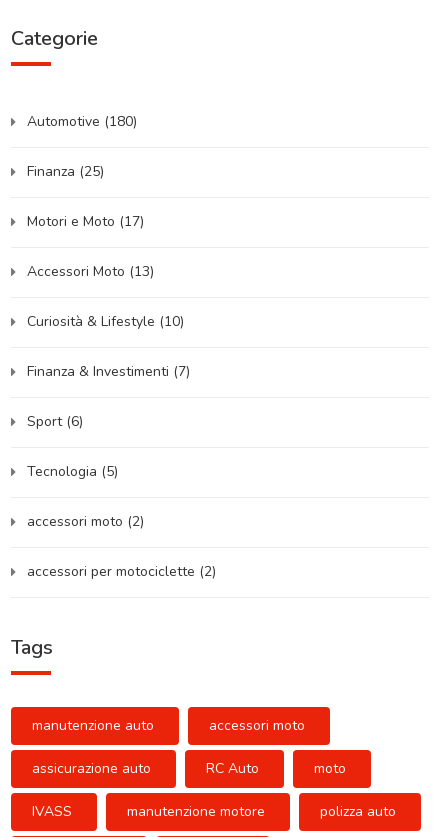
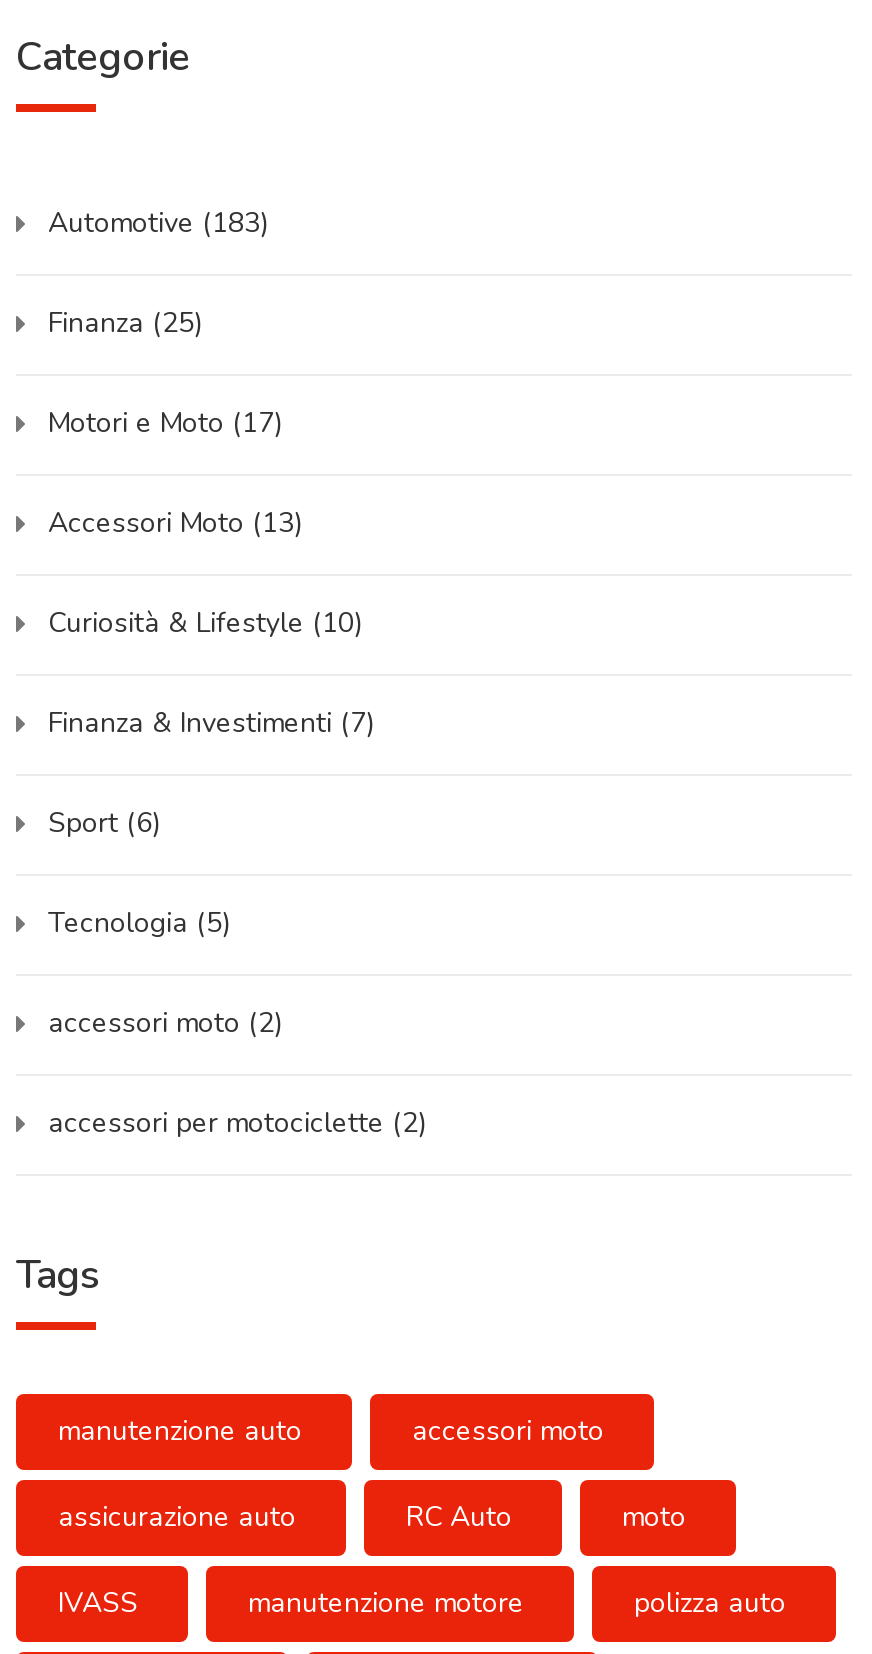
[27,112,137,131] Automotive (180) -> [48,204,268,242] Automotive (183)

